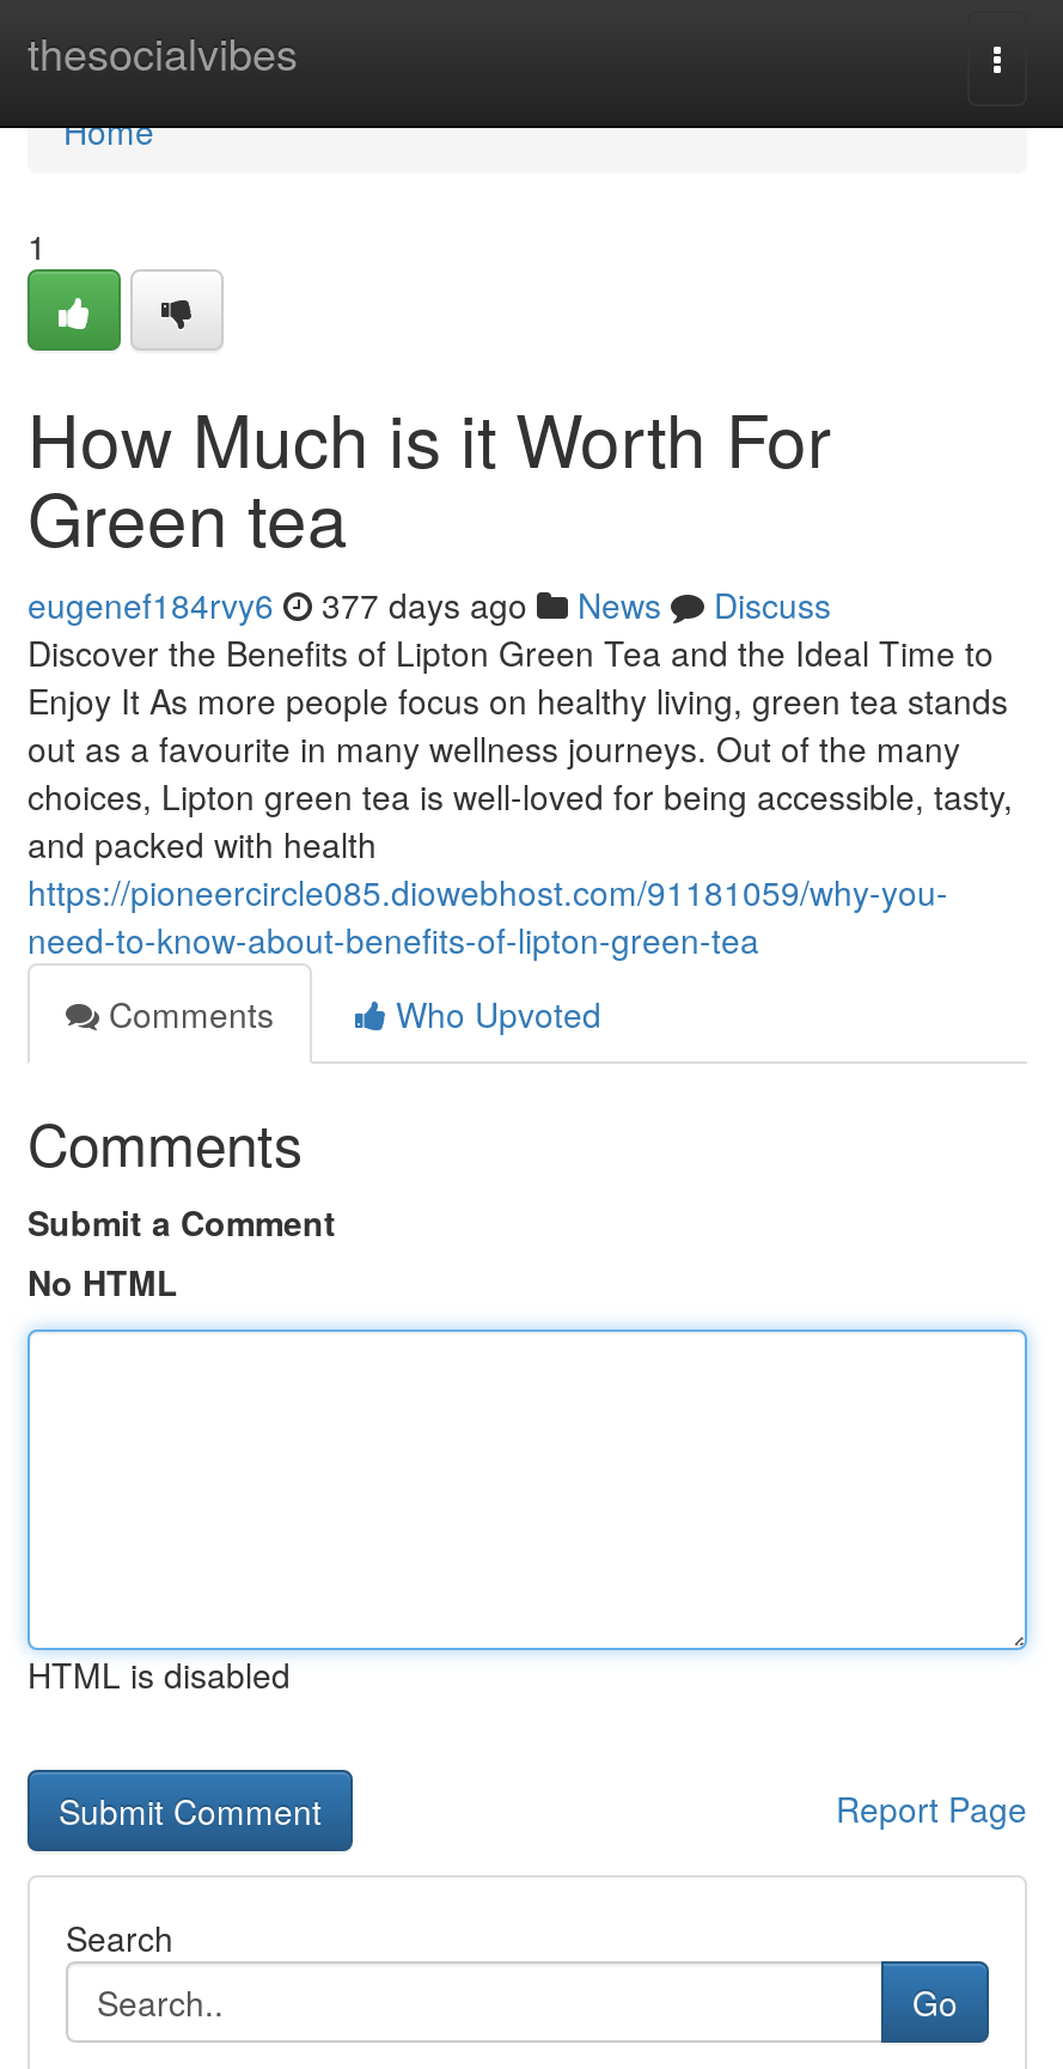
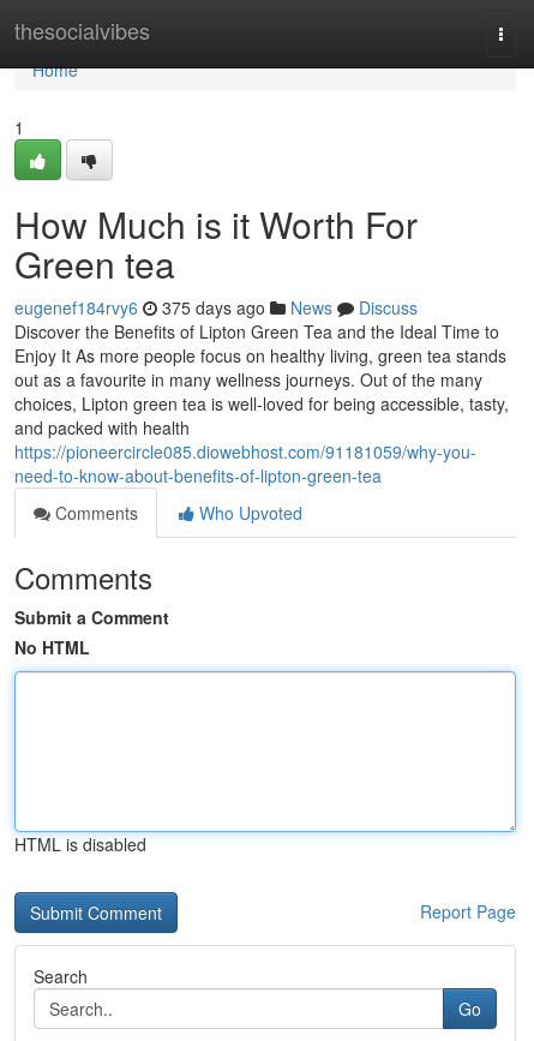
[28,580,831,628] eugenef184rvy6 377 days ago News Discuss -> [14,295,418,319] eugenef184rvy6 375 days ago News Discuss

